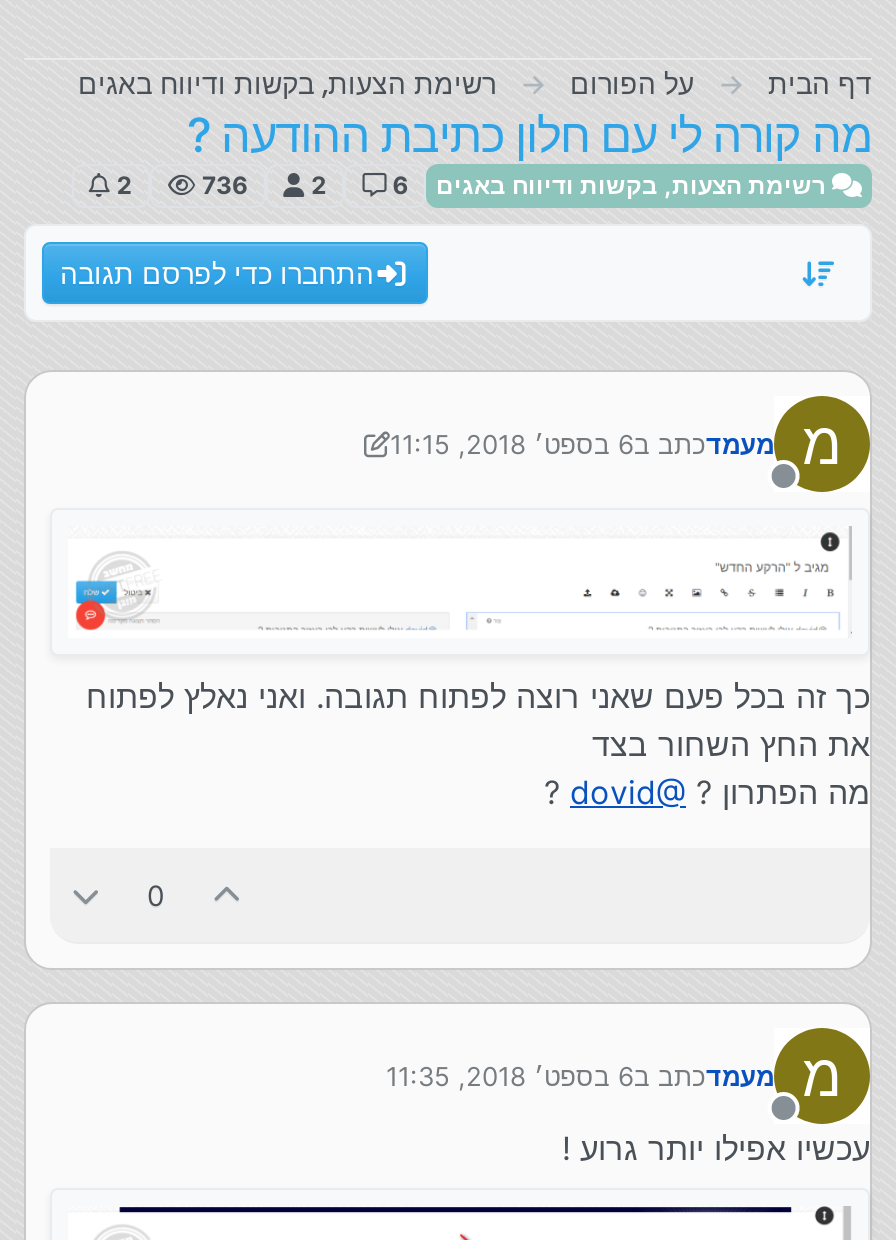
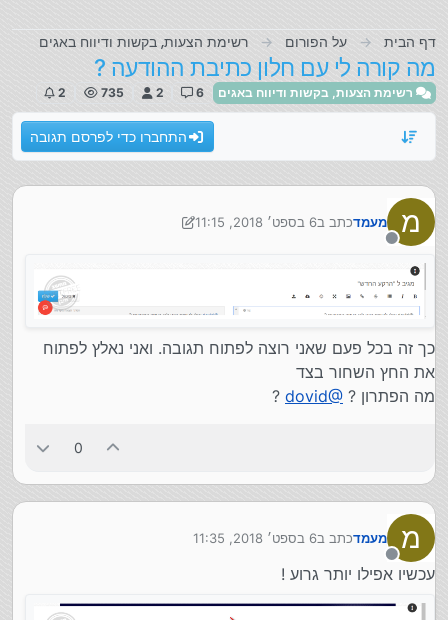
[202,170,248,200] 736 -> [101,85,124,100] 735

